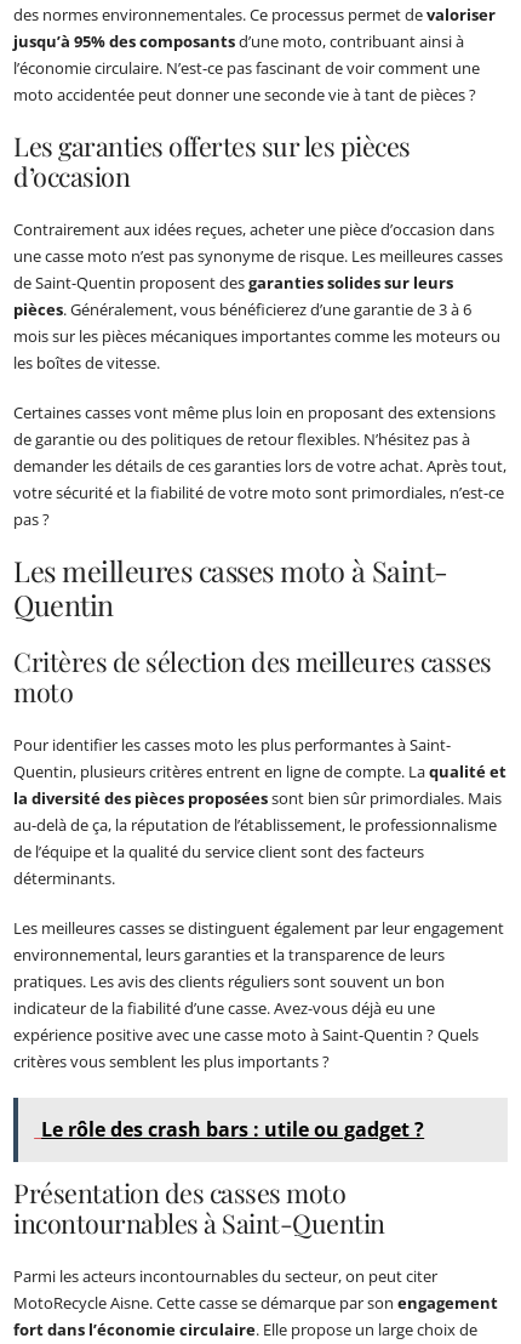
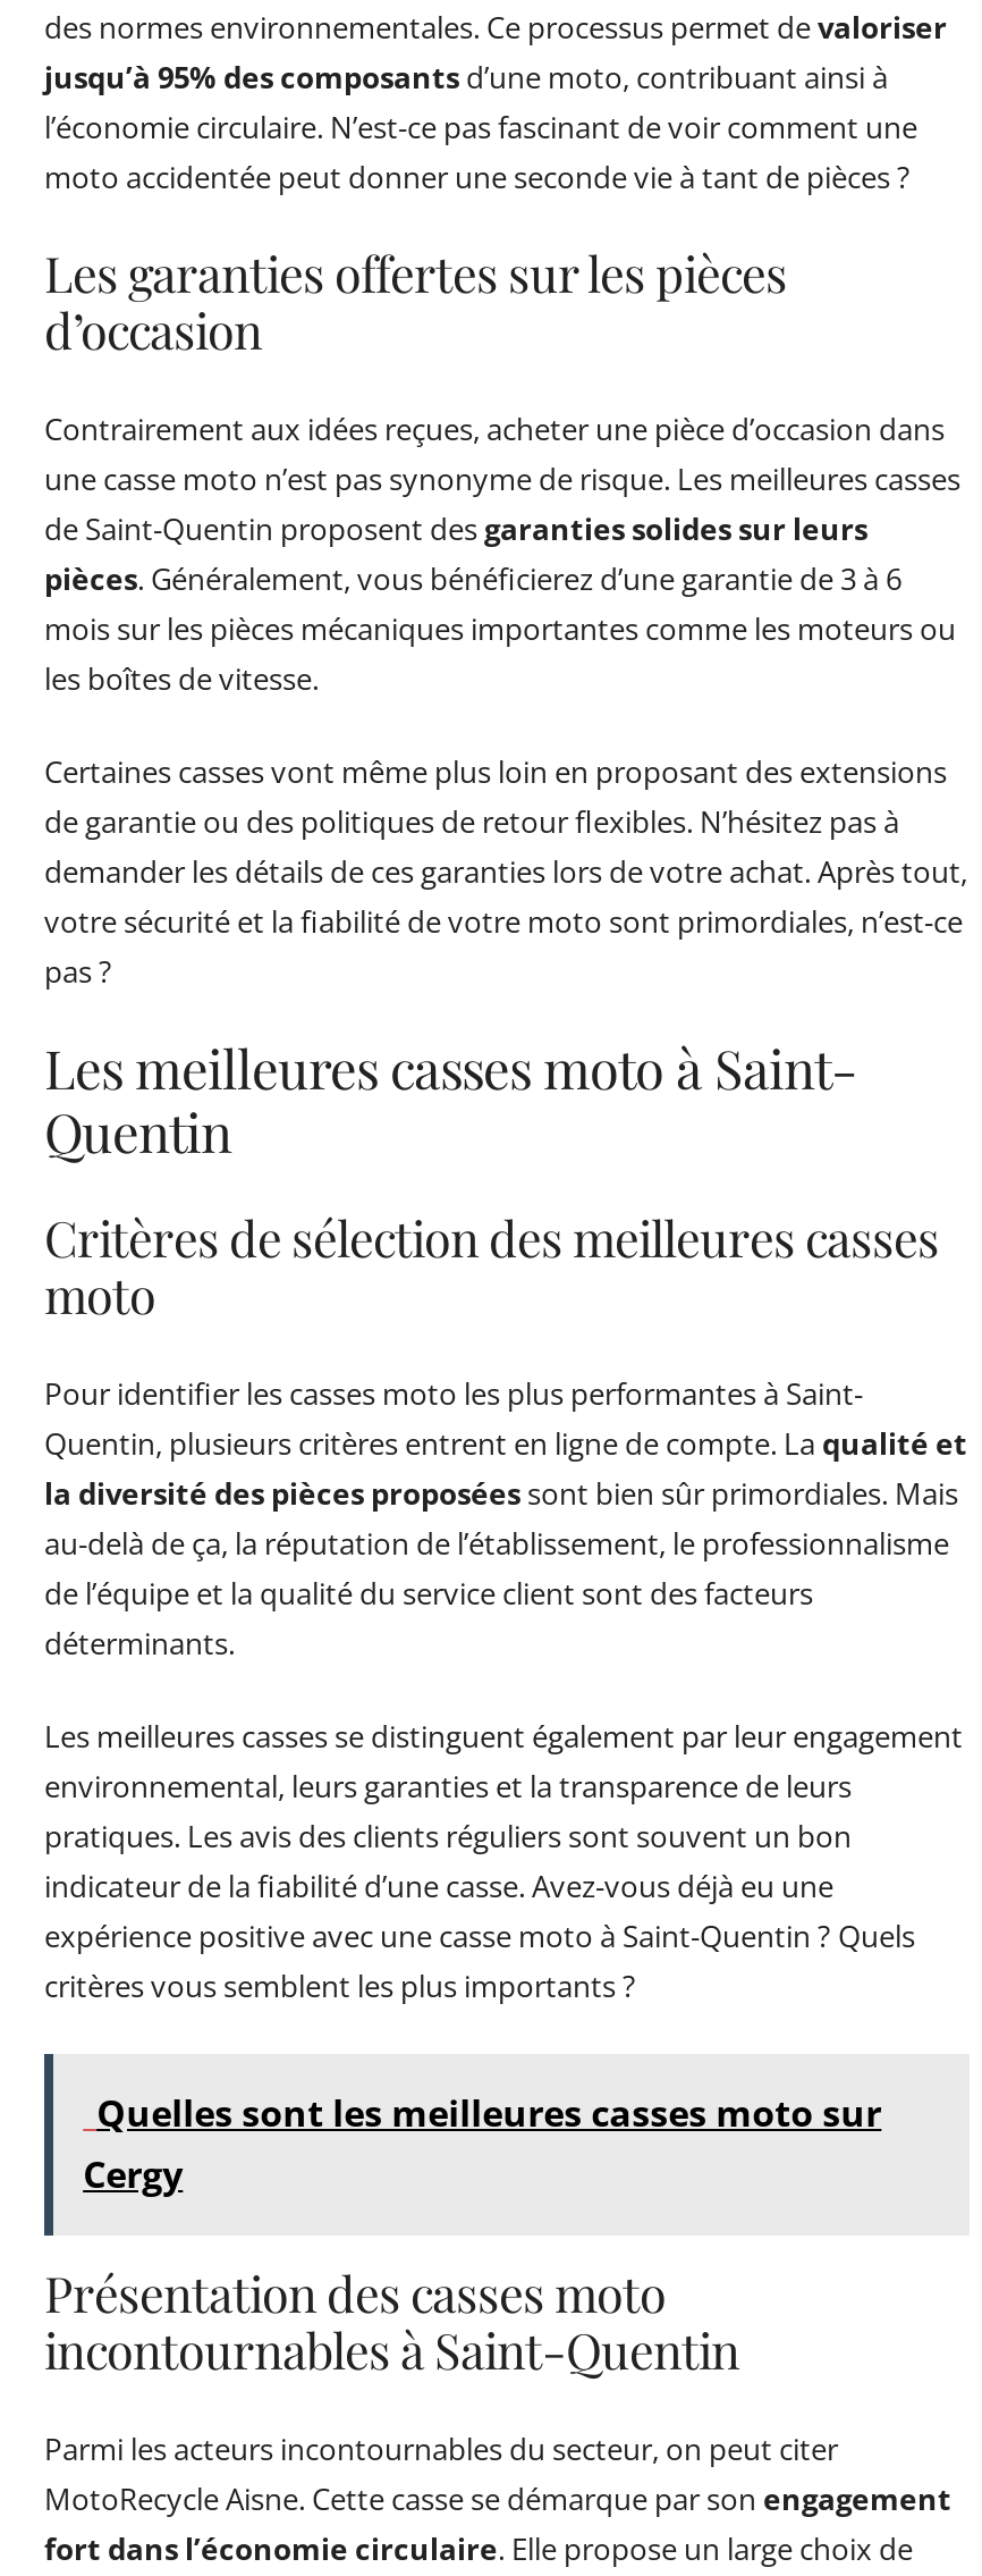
[41,1116,424,1143] Le rôle des crash bars : utile ou gadget ? -> [83,2088,881,2199] Quelles sont les meilleures casses moto sur | Cergy

